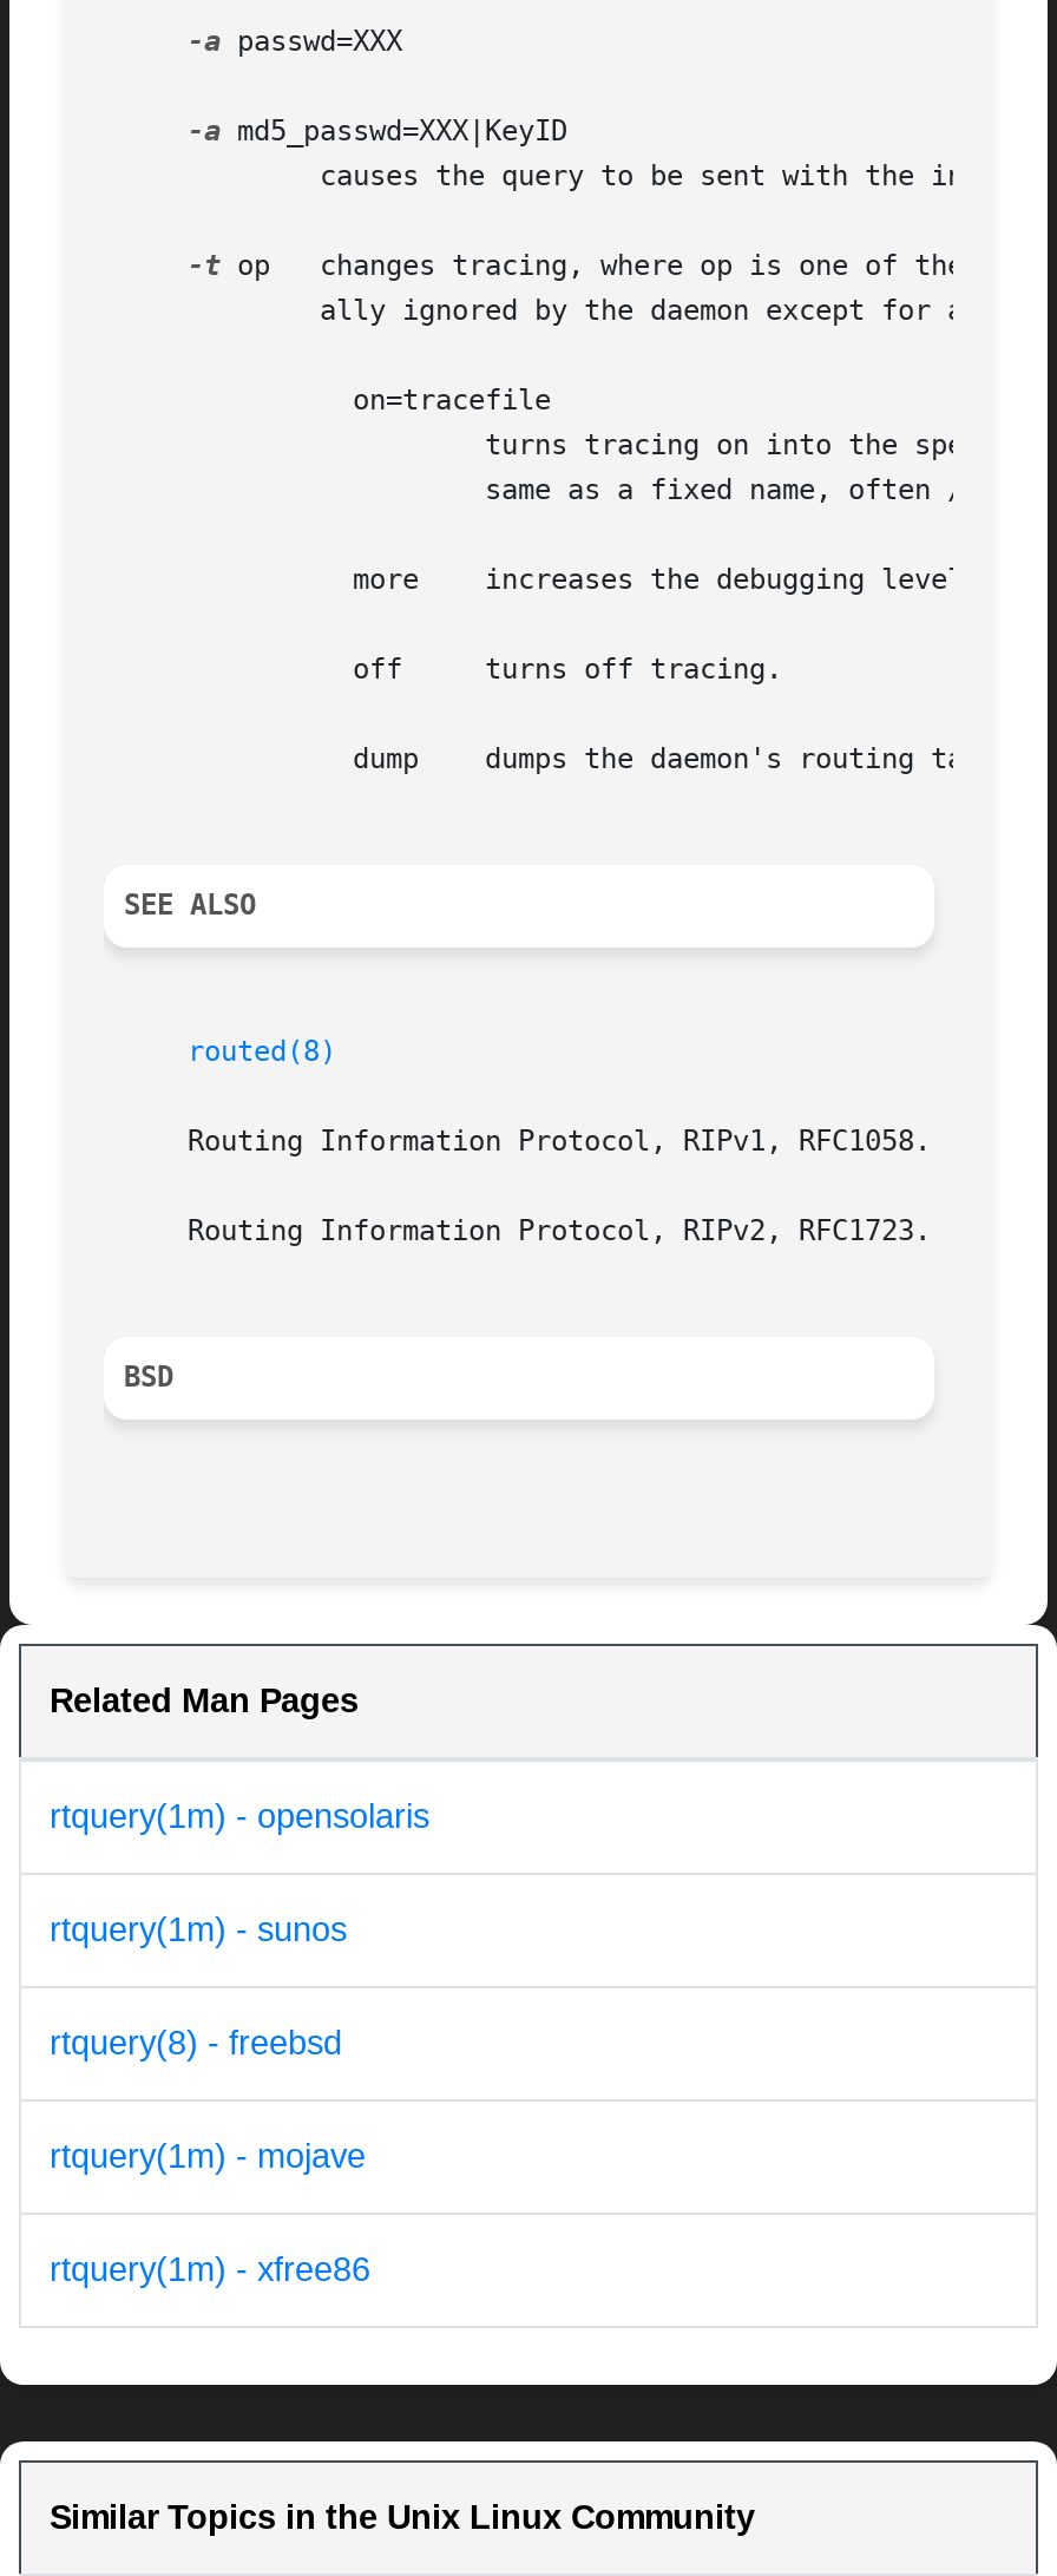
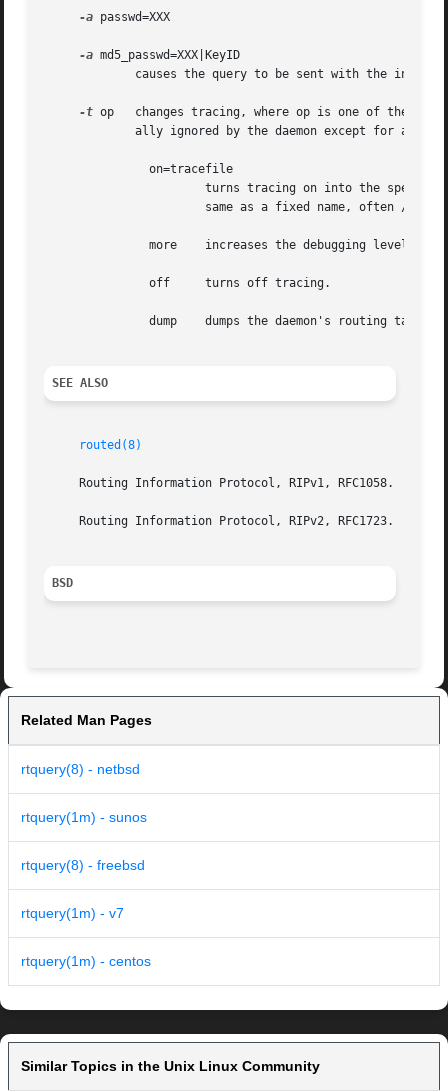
[50,1798,429,1836] rtquery(1m) - opensolaris -> [21,761,140,777] rtquery(8) - netbsd
[50,2138,366,2175] rtquery(1m) - mojave -> [21,905,124,921] rtquery(1m) - v7
[50,2251,370,2289] rtquery(1m) - xfree86 -> [21,953,151,969] rtquery(1m) - centos

